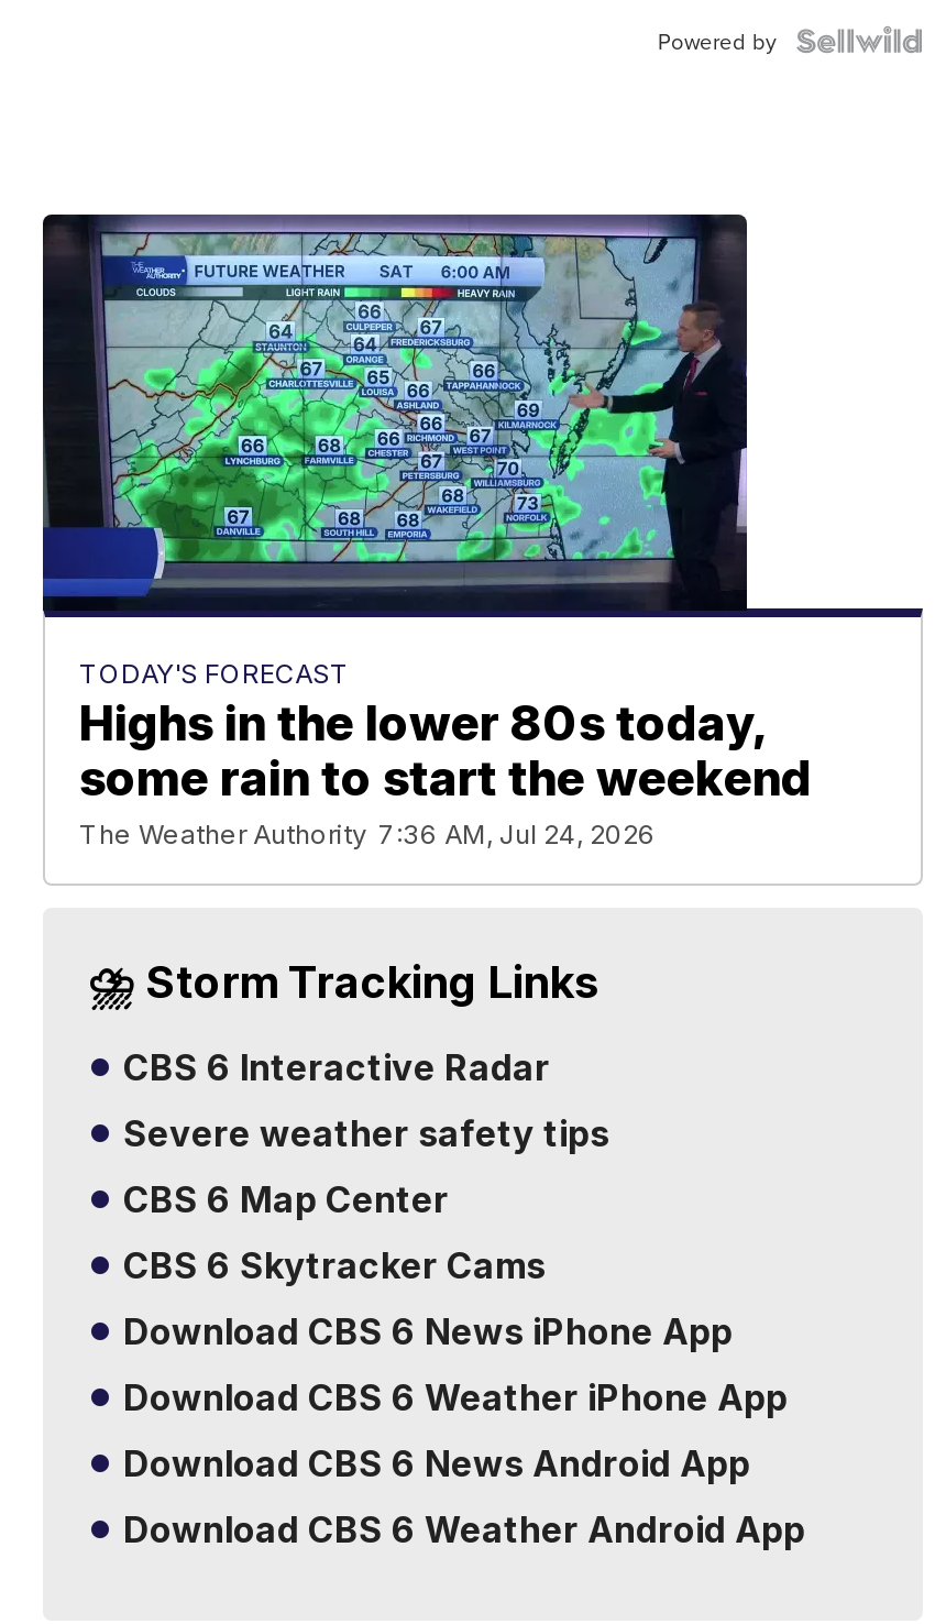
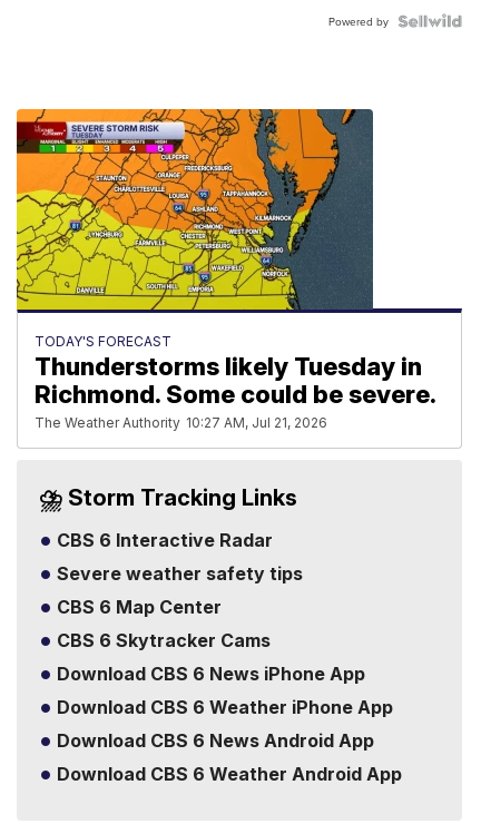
[41,212,812,852] [image] | Highs in the lower 80s today, | some rain to start the weekend | The Weather Authority 7:36 AM, Jul 24, 2026 -> [16,108,437,431] [image] | Thunderstorms likely Tuesday in | Richmond. Some could be severe. | The Weather Authority 10:27 AM, Jul 21, 2026

